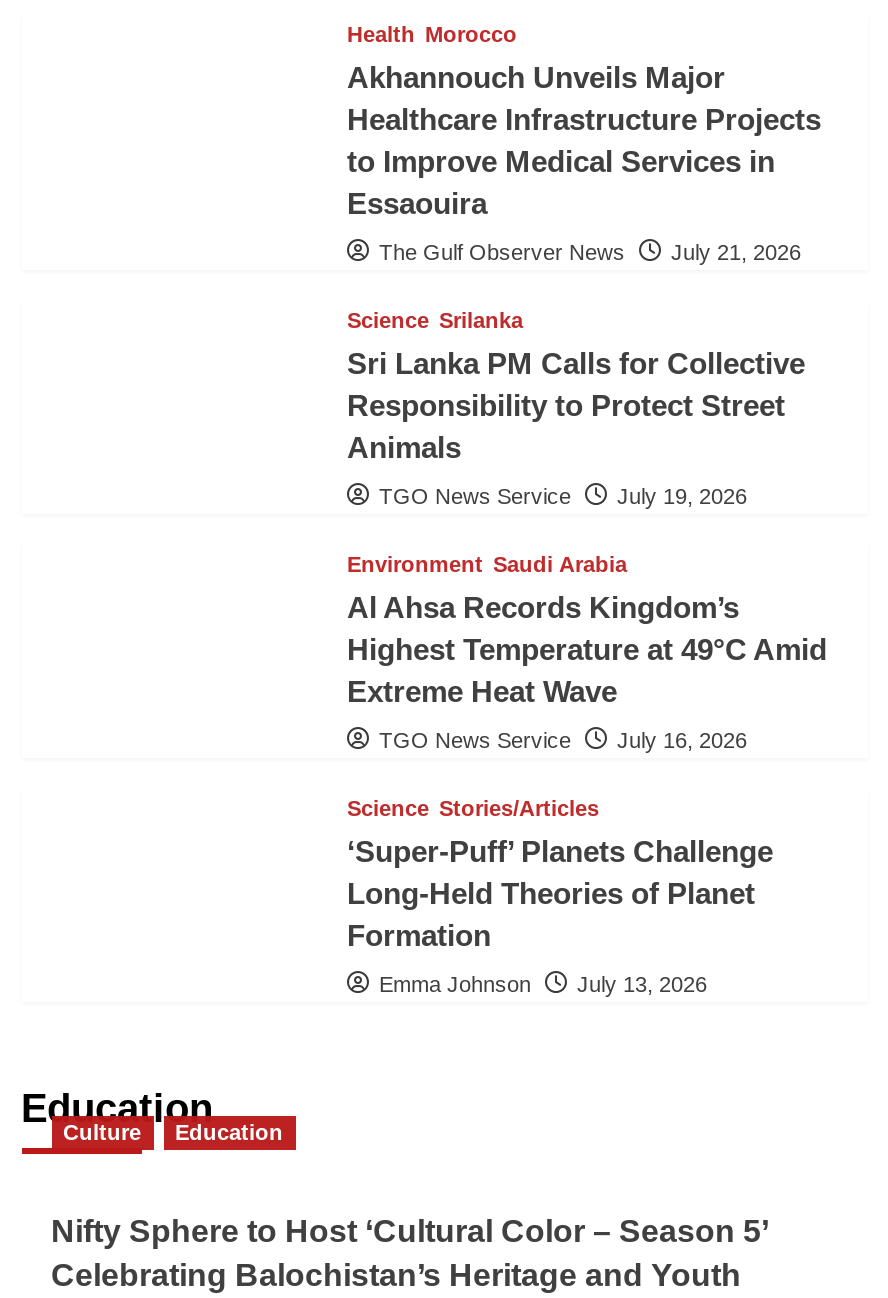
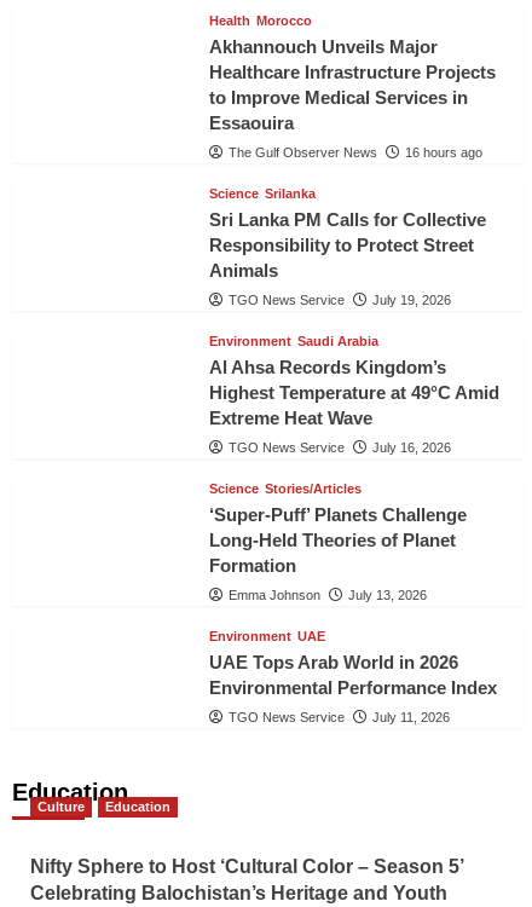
[379,240,801,264] The Gulf Observer News July 21, 2026 -> [228,145,482,160] The Gulf Observer News 16 hours ago
none -> [209,629,496,724] Environment UAE | UAE Tops Arab World in 2026 | Environmental Performance Index | TGO News Service | July 11, 2026

